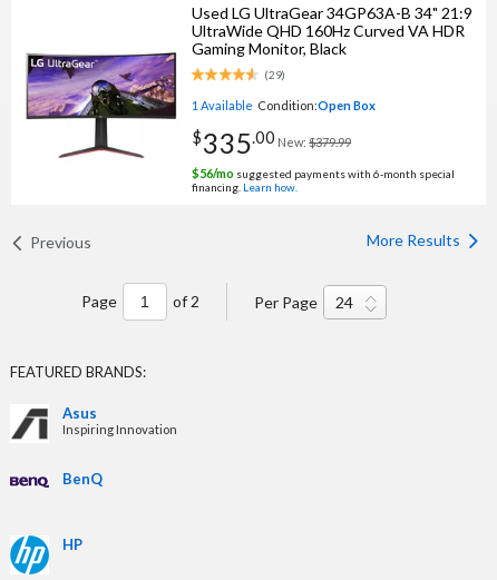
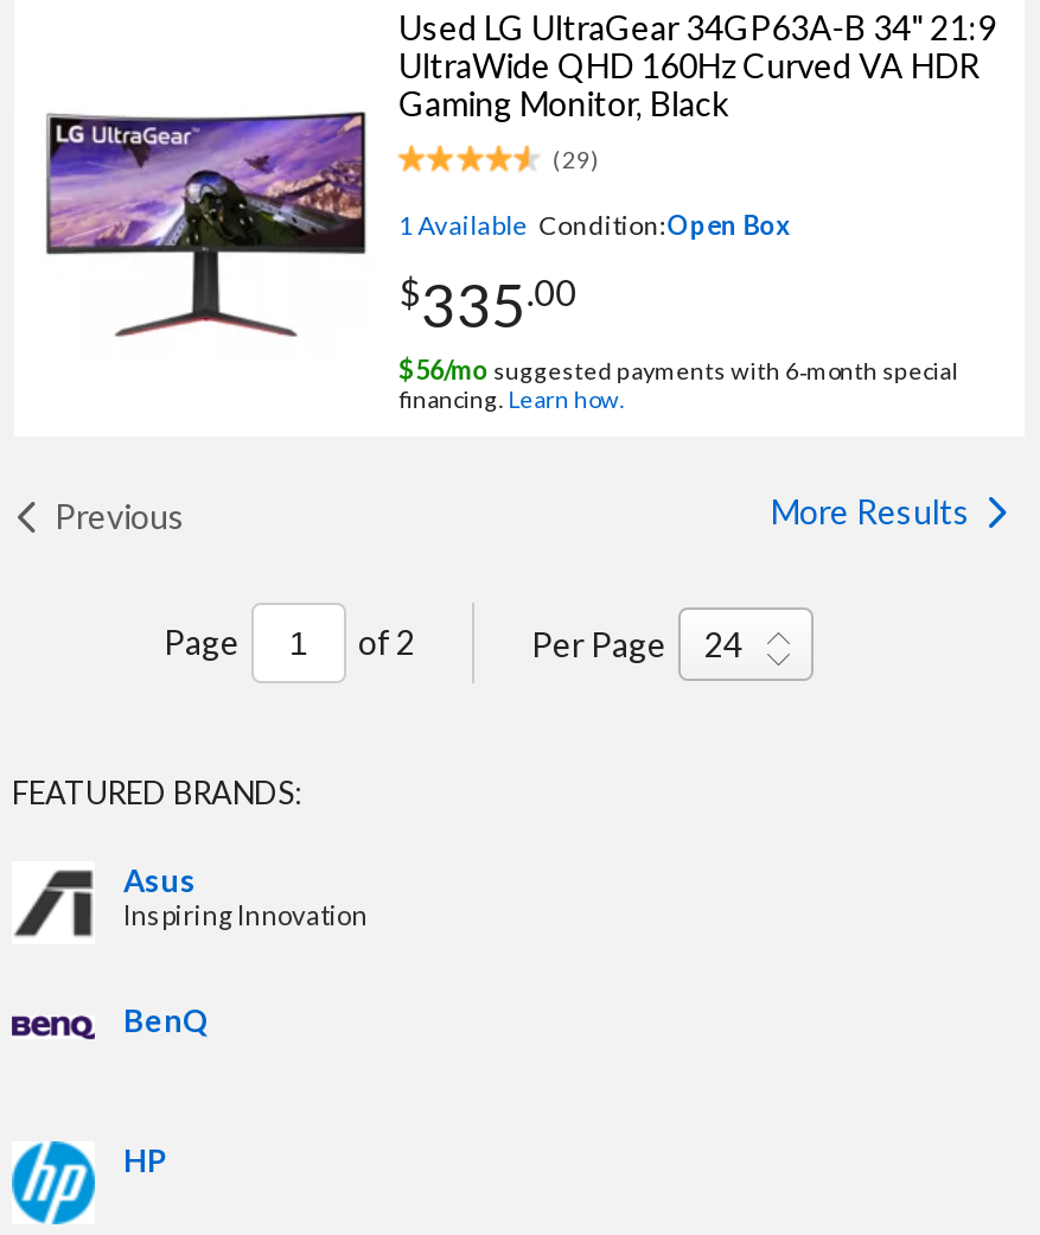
[192,126,351,160] $335.00 New: $379.99 -> [399,269,577,340] $335.00

